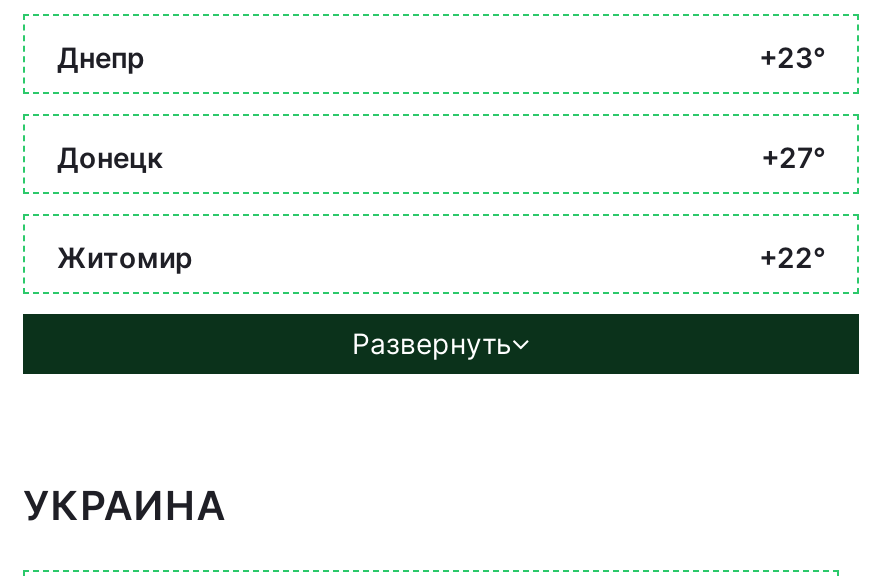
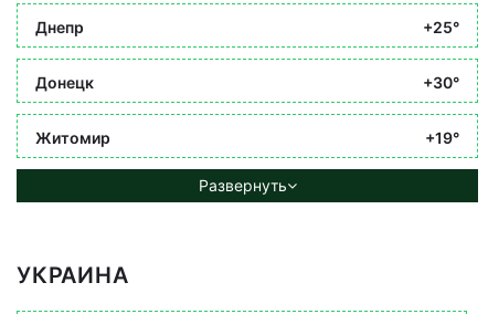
[759,39,825,73] +23° -> [423,17,459,36] +25°
[761,139,825,173] +27° -> [423,72,459,91] +30°
[759,239,825,273] +22° -> [425,128,459,146] +19°

